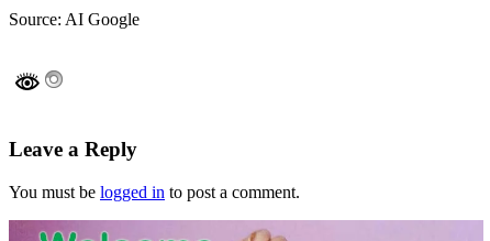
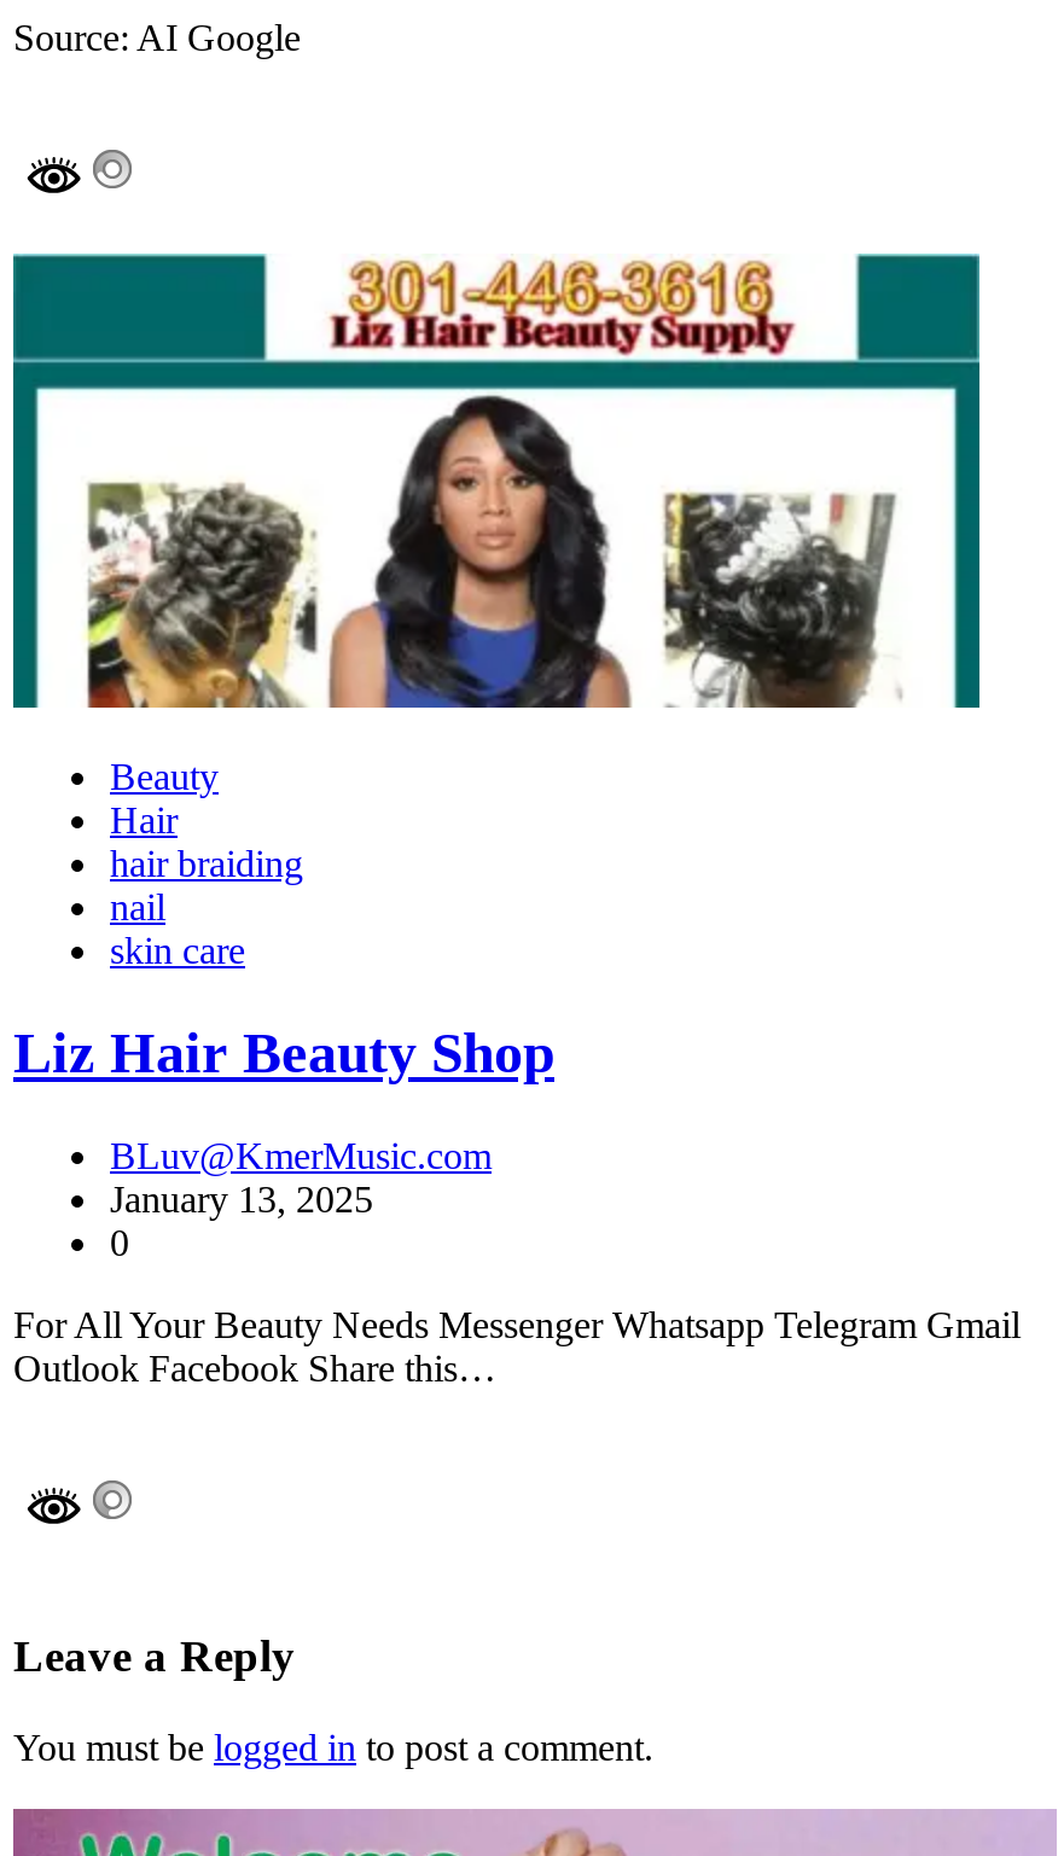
none -> [11,252,1021,1388] [image] | Beauty | Hair | hair braiding | nail | skin care | Liz Hair Beauty Shop | BLuv@KmerMusic.com | January 13, 2025 | 0 | For All Your Beauty Needs Messenger Whatsapp Telegram Gmail | Outlook Facebook Share this…

